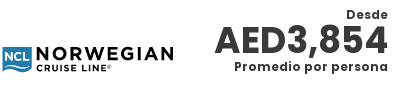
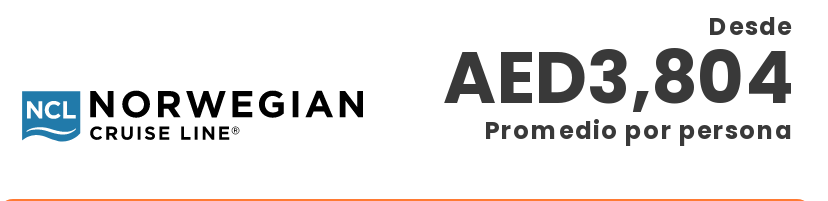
[214,15,388,66] AED3,854 -> [443,27,793,129] AED3,804

